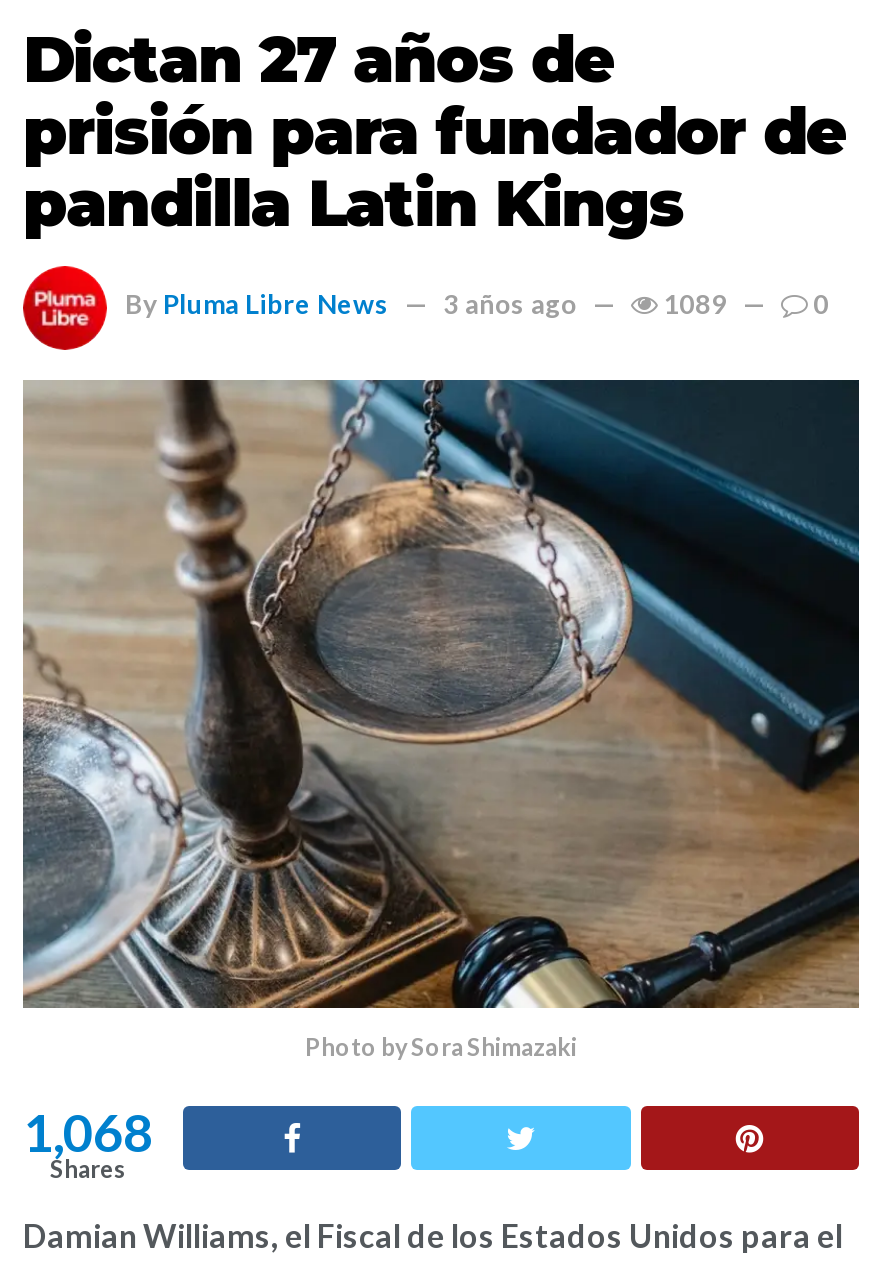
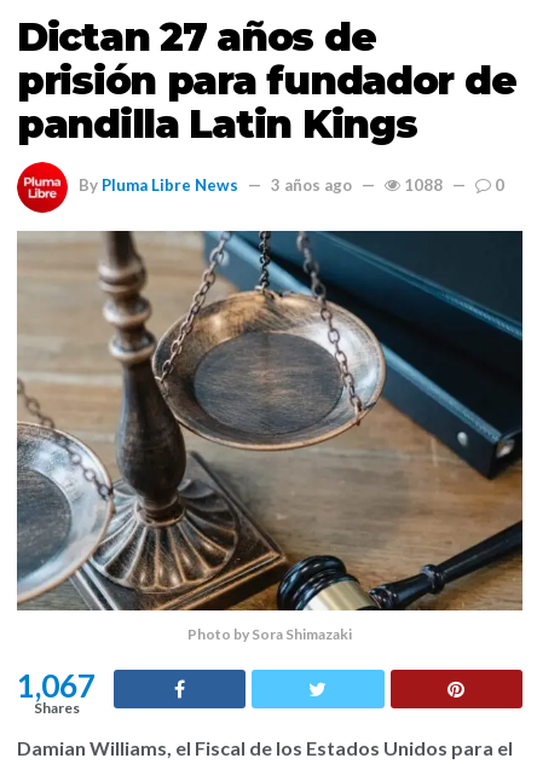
[657,288,727,320] 1089 -> [400,176,443,195] 1088
[23,1100,153,1164] 1,068 -> [17,666,96,705] 1,067

